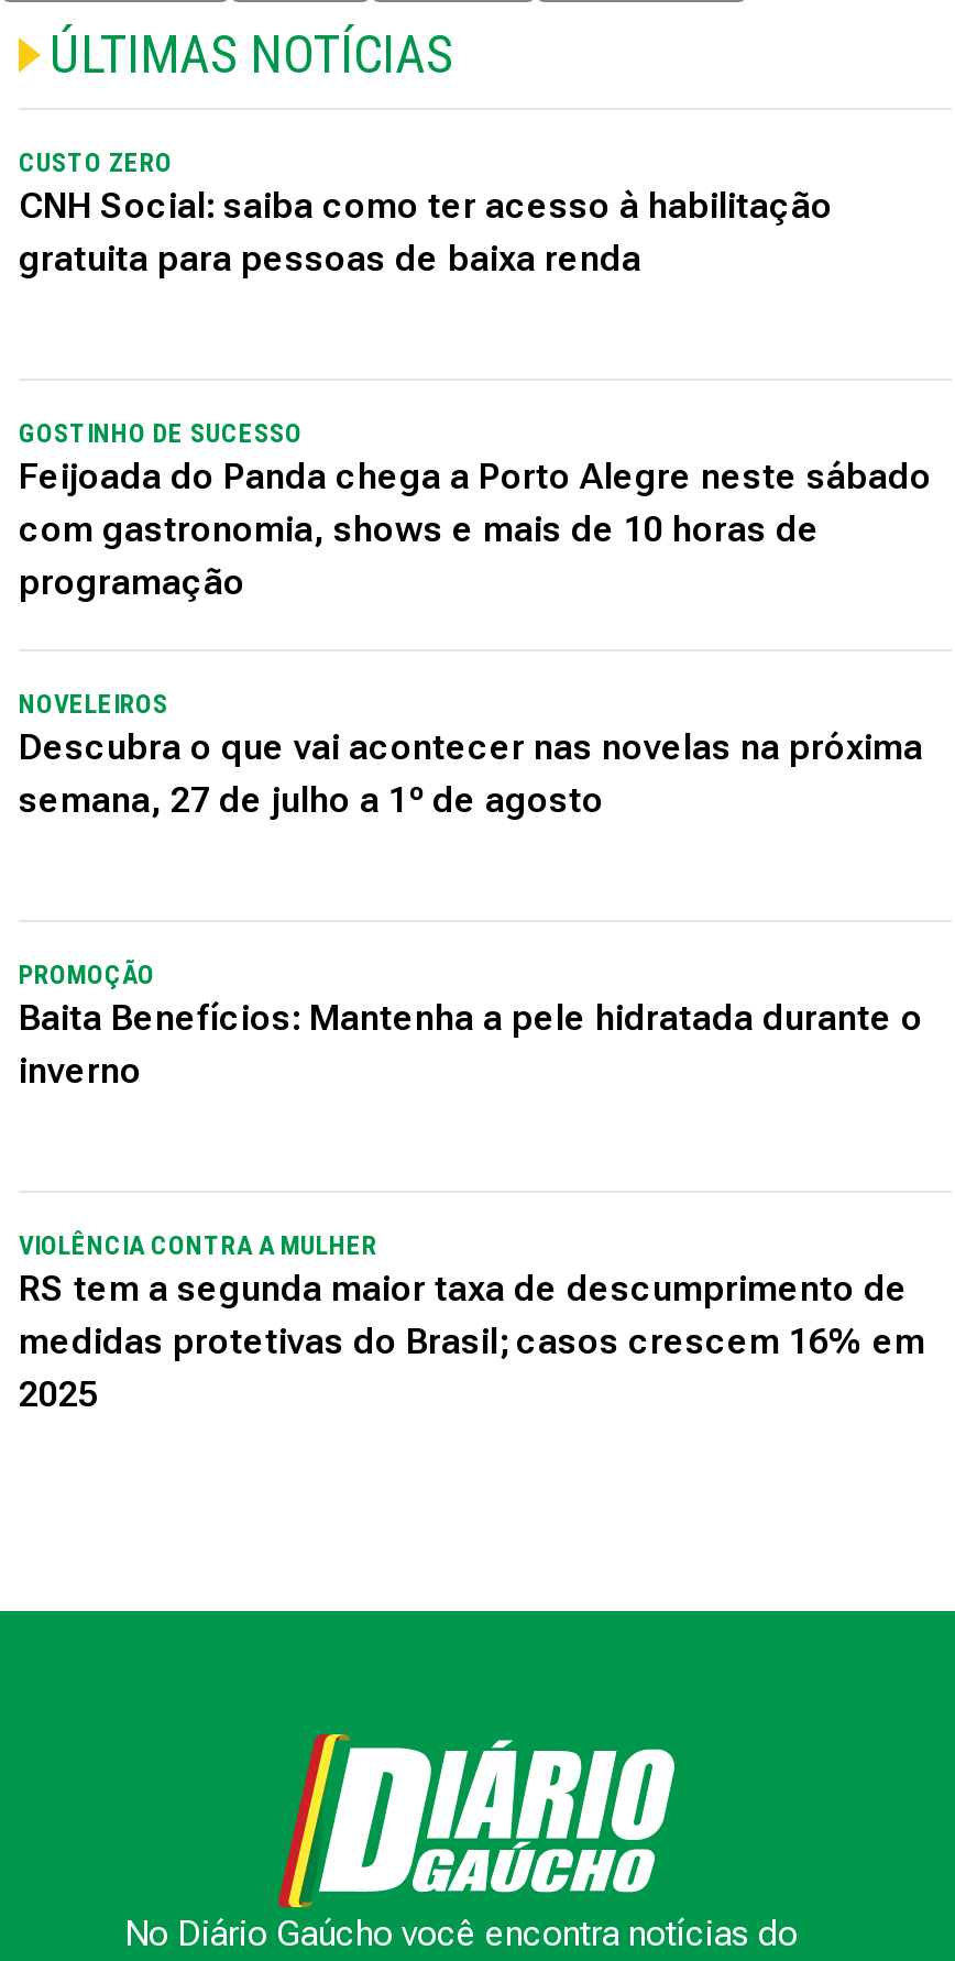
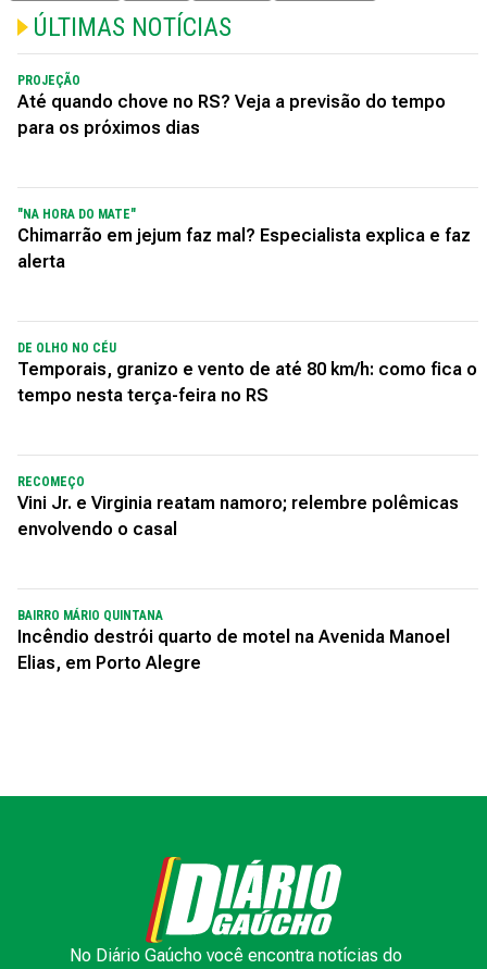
[19,147,833,279] CUSTO ZERO | CNH Social: saiba como ter acesso à habilitação | gratuita para pessoas de baixa renda -> [17,73,446,138] PROJEÇÃO | Até quando chove no RS? Veja a previsão do tempo | para os próximos dias
[19,418,932,602] GOSTINHO DE SUCESSO | Feijoada do Panda chega a Porto Alegre neste sábado | com gastronomia, shows e mais de 10 horas de | programação -> [17,206,471,272] "NA HORA DO MATE" | Chimarrão em jejum faz mal? Especialista explica e faz | alerta
[19,688,923,820] NOVELEIROS | Descubra o que vai acontecer nas novelas na próxima | semana, 27 de julho a 1º de agosto -> [17,340,477,405] DE OLHO NO CÉU | Temporais, granizo e vento de até 80 km/h: como fica o | tempo nesta terça-feira no RS
[19,959,923,1091] PROMOÇÃO | Baita Benefícios: Mantenha a pele hidratada durante o | inverno -> [17,474,459,539] RECOMEÇO | Vini Jr. e Virginia reatam namoro; relembre polêmicas | envolvendo o casal
[19,1230,925,1415] VIOLÊNCIA CONTRA A MULHER | RS tem a segunda maior taxa de descumprimento de | medidas protetivas do Brasil; casos crescem 16% em | 2025 -> [17,608,450,673] BAIRRO MÁRIO QUINTANA | Incêndio destrói quarto de motel na Avenida Manoel | Elias, em Porto Alegre

